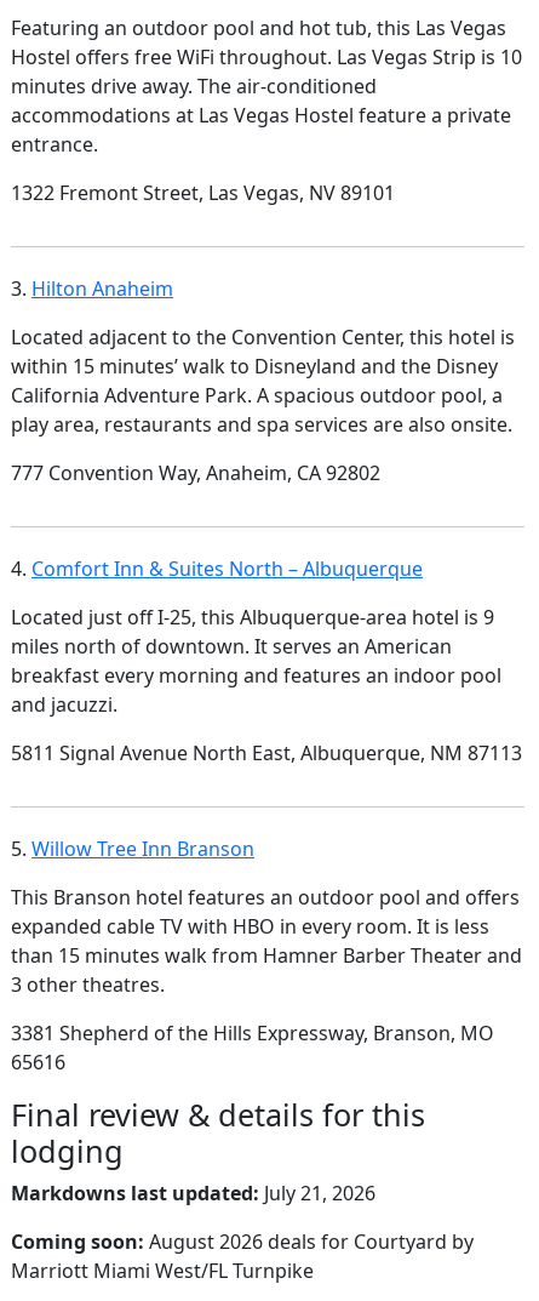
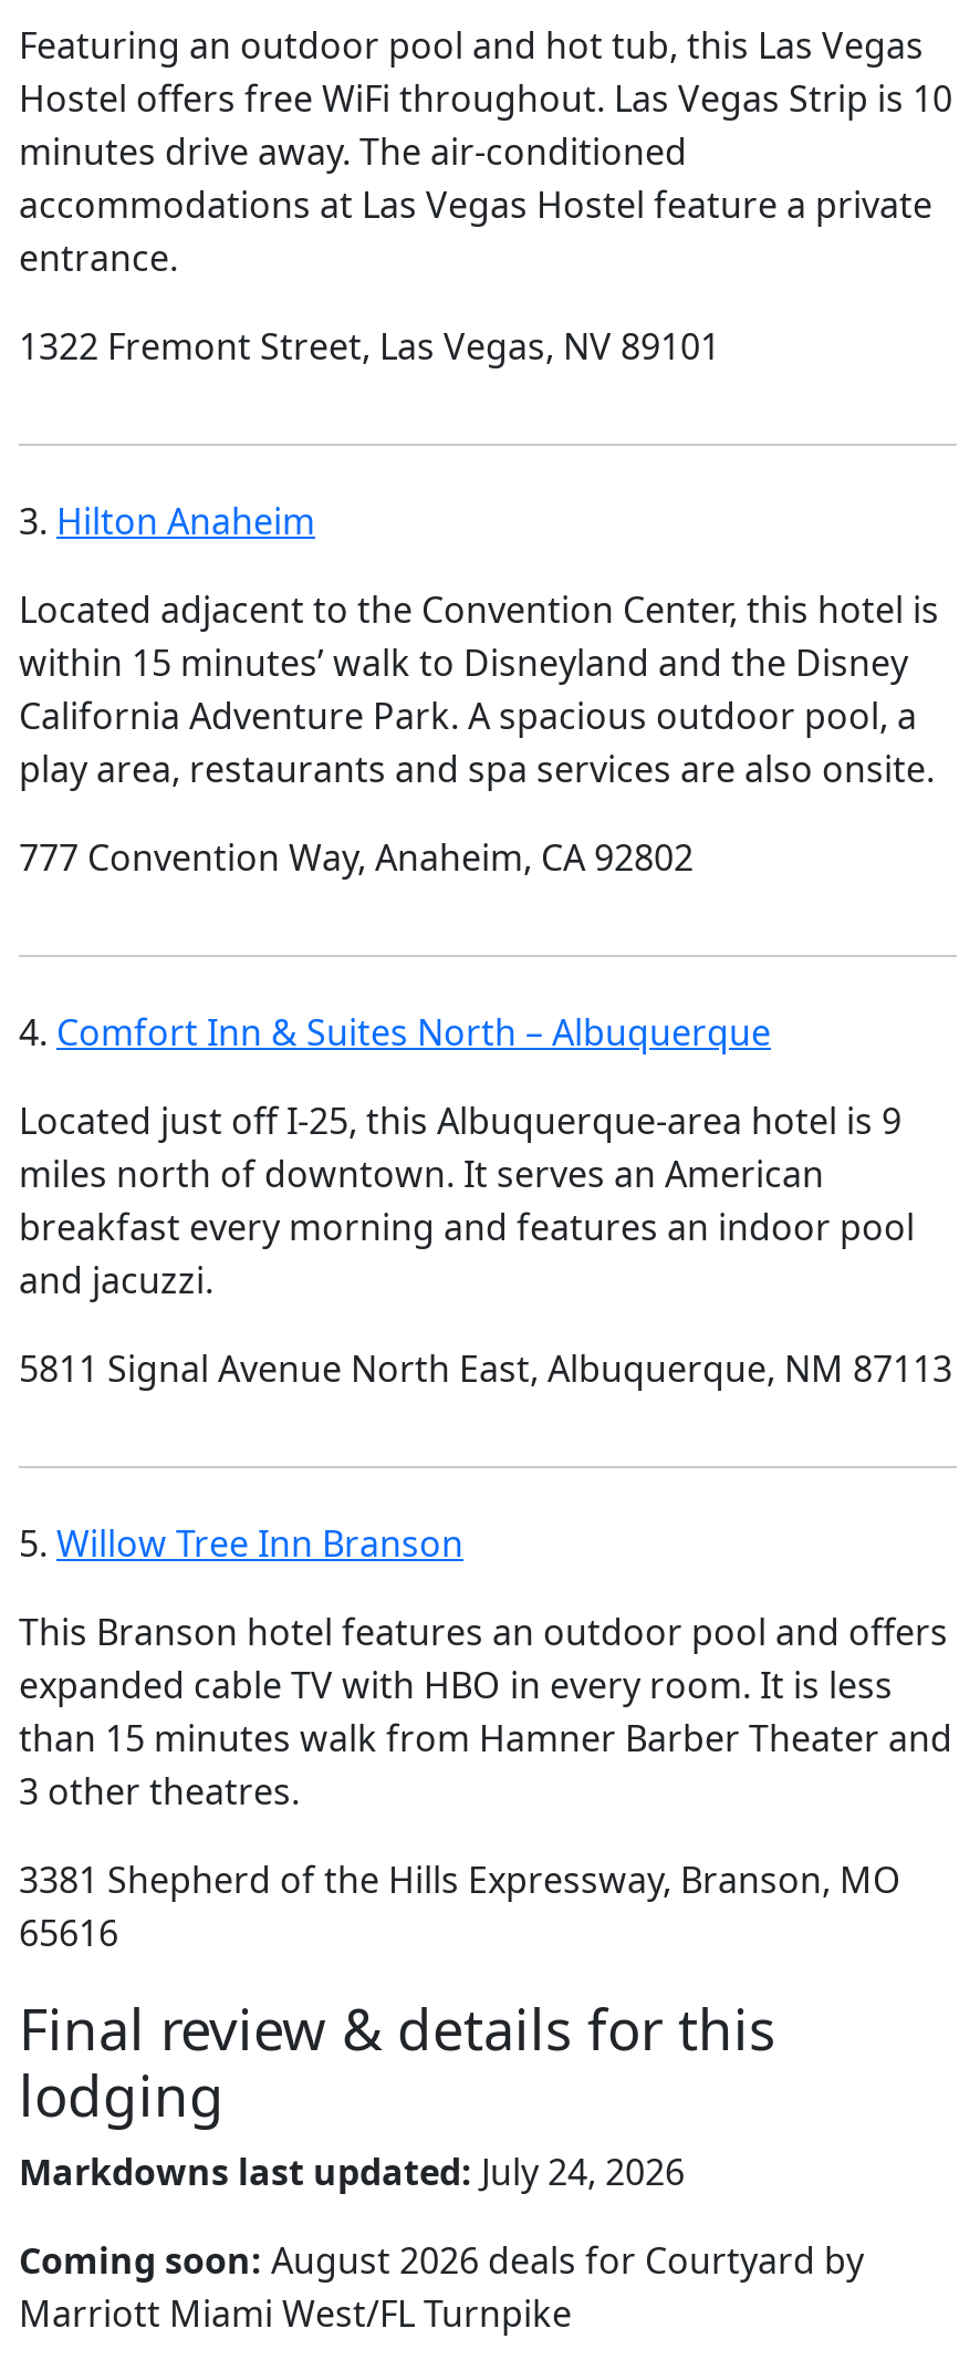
[11,1180,375,1206] Markdowns last updated: July 21, 2026 -> [19,2148,685,2196] Markdowns last updated: July 24, 2026

